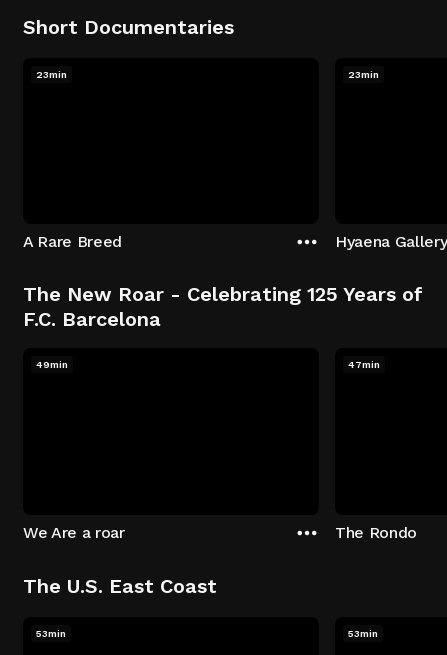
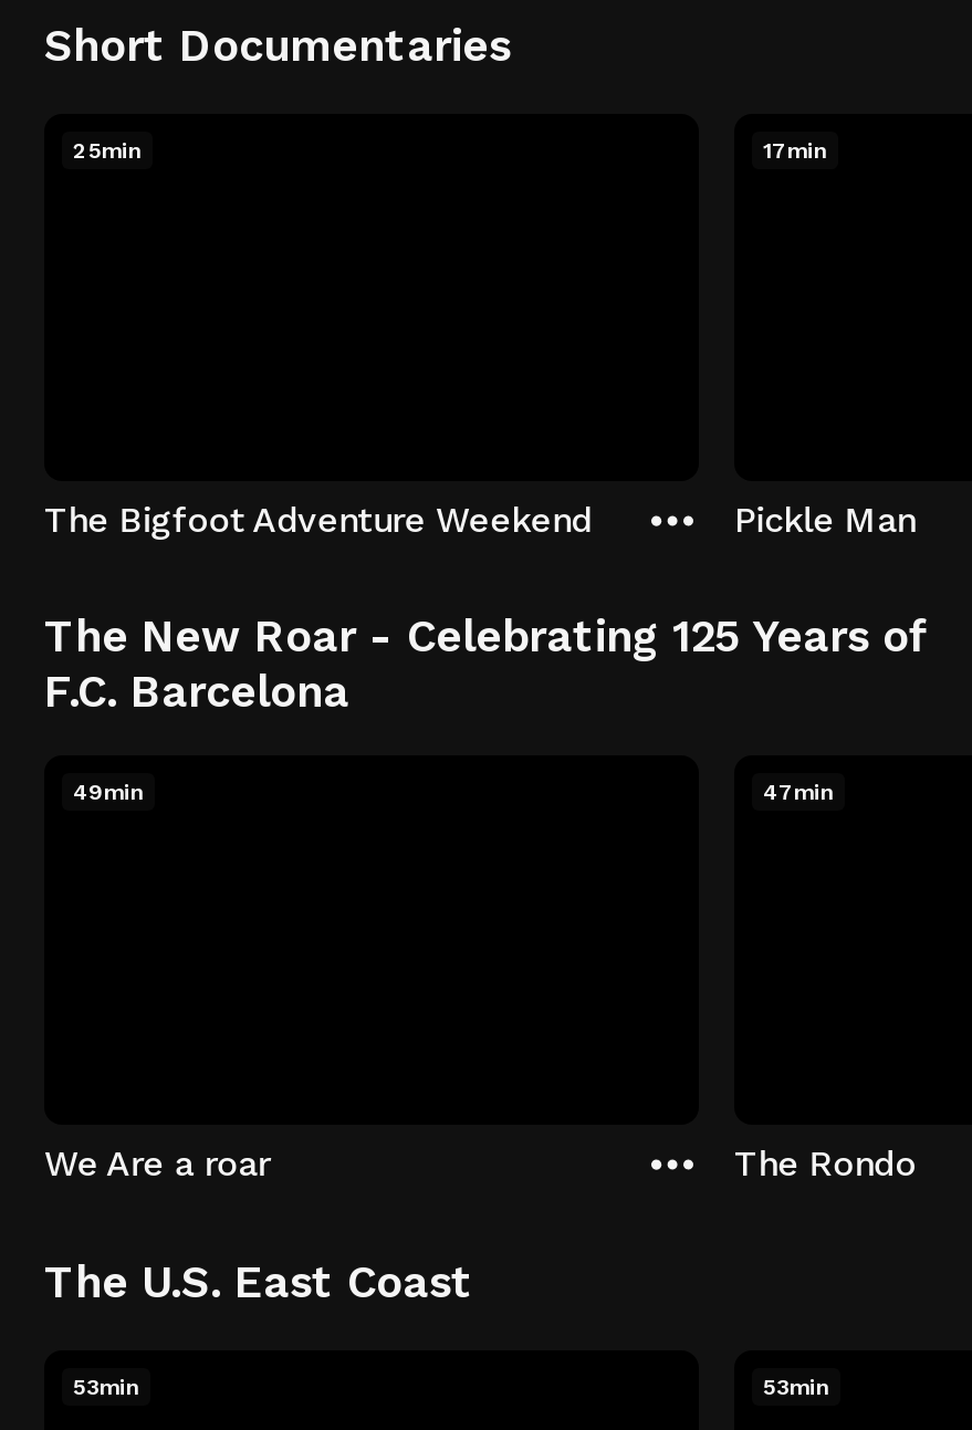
[36,68,67,79] 23min -> [73,137,142,161] 25min
[348,68,379,79] 23min -> [763,137,827,161] 17min
[23,232,122,251] A Rare Breed -> [44,499,592,541] The Bigfoot Adventure Weekend
[335,232,447,251] Hyaena Gallery -> [734,499,915,541] Pickle Man

